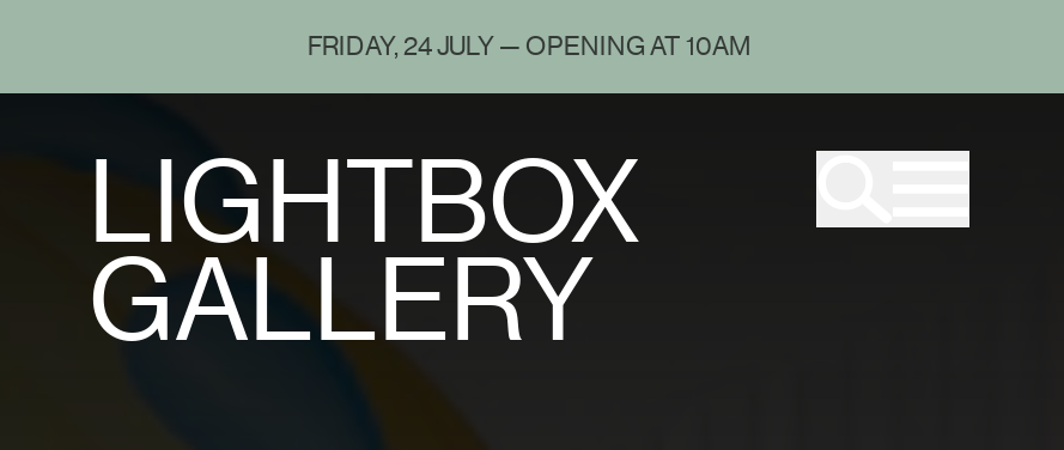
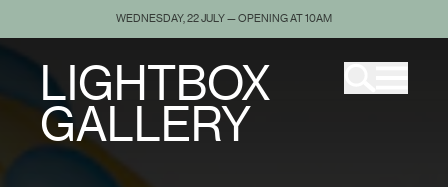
[308,29,750,62] FRIDAY, 24 JULY — OPENING AT 10AM -> [116,11,332,25] WEDNESDAY, 22 JULY — OPENING AT 10AM

